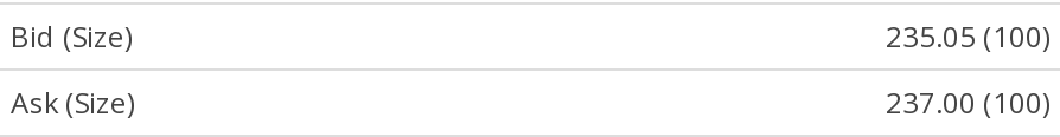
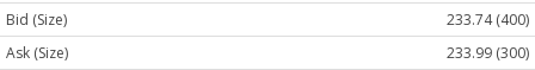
[886,17,1049,58] 235.05 (100) -> [447,10,529,30] 233.74 (400)
[886,84,1049,124] 237.00 (100) -> [447,43,529,63] 233.99 (300)

